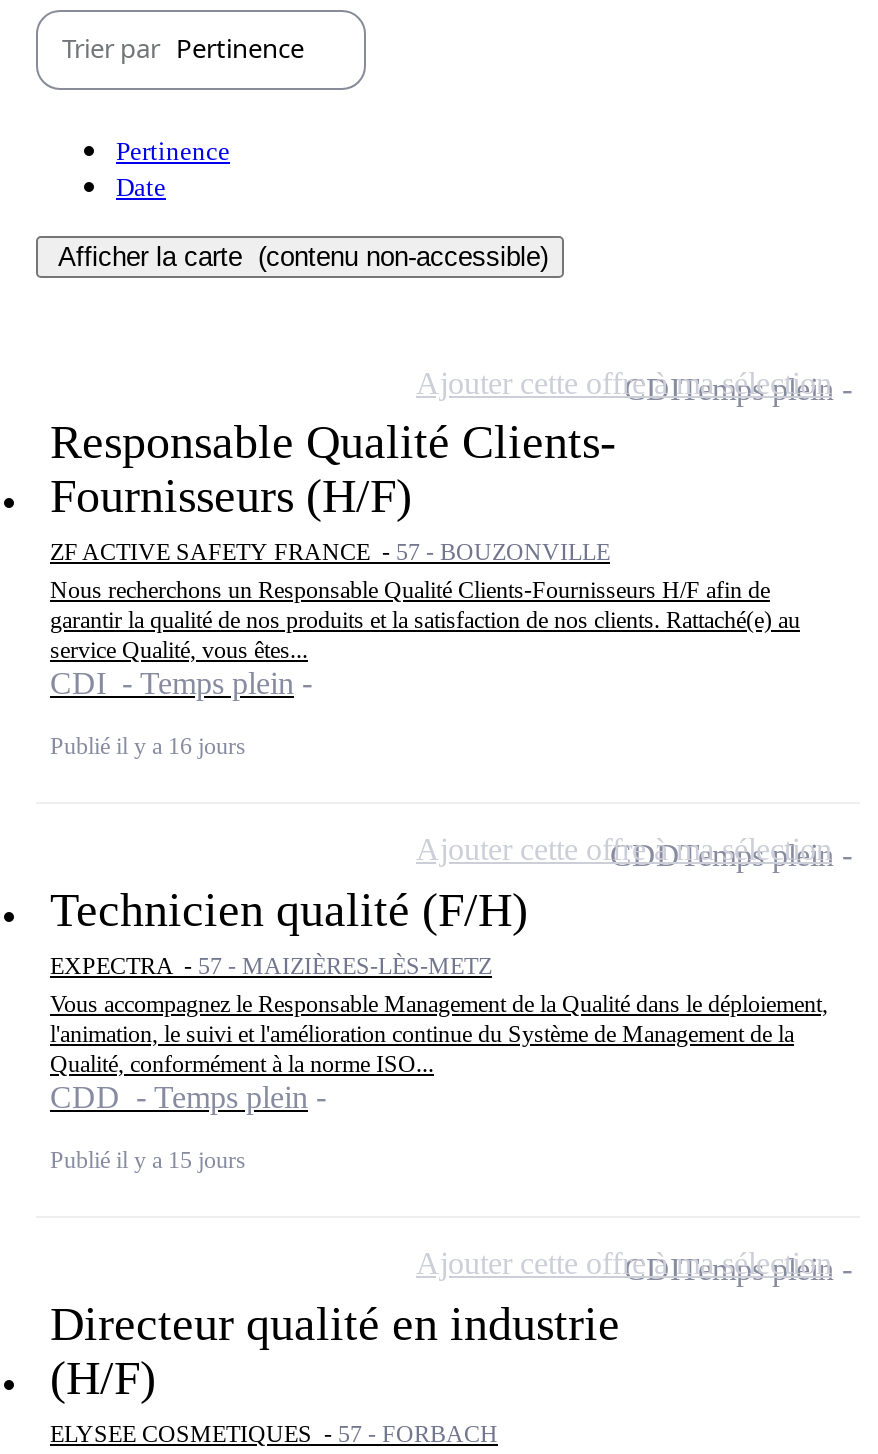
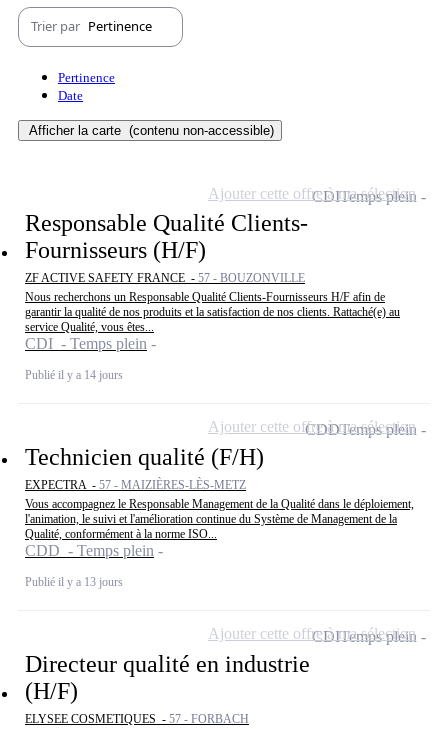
[50,733,246,761] Publié il y a 16 jours -> [25,368,123,382] Publié il y a 14 jours
[50,1147,246,1175] Publié il y a 15 jours -> [25,575,123,589] Publié il y a 13 jours

